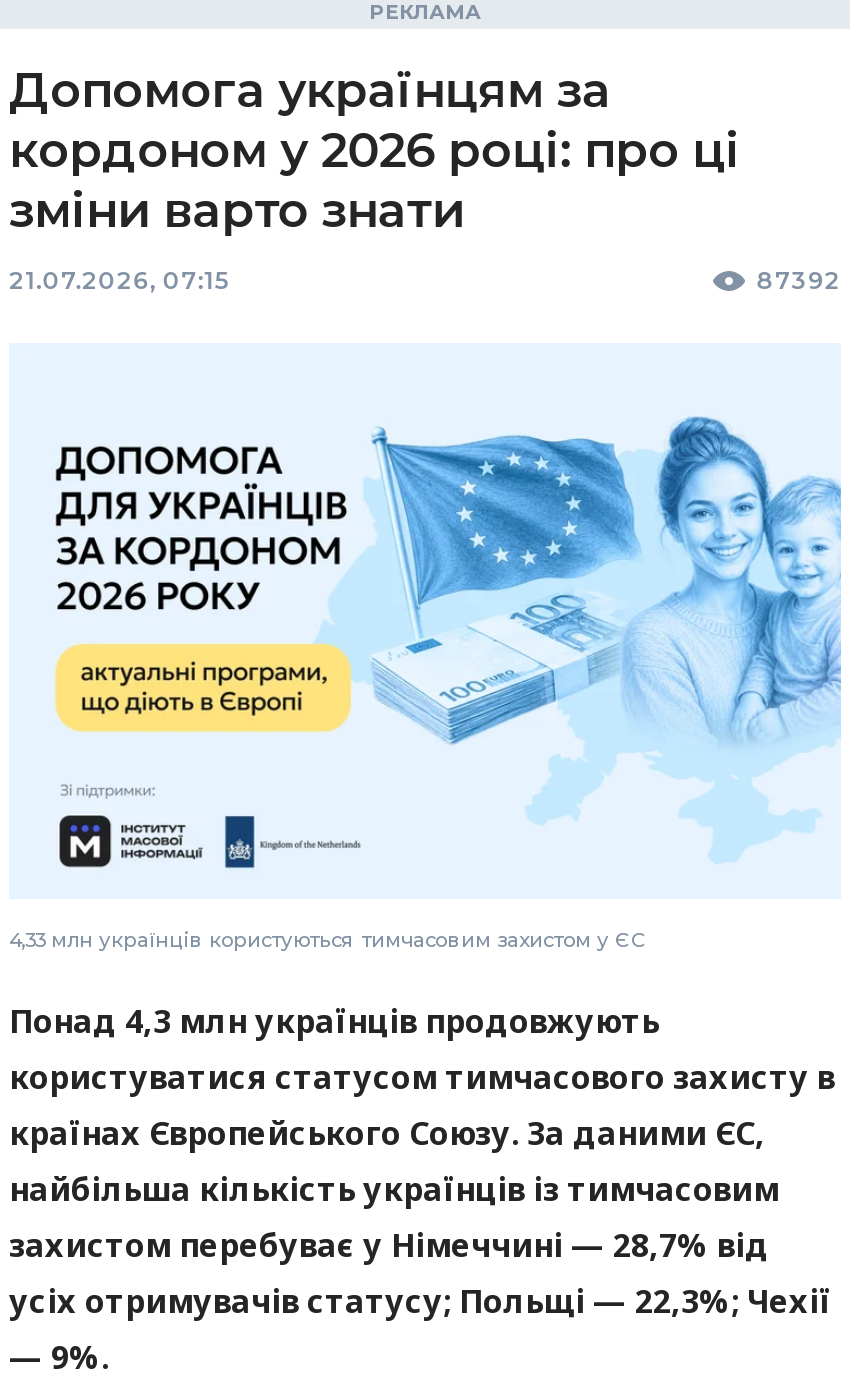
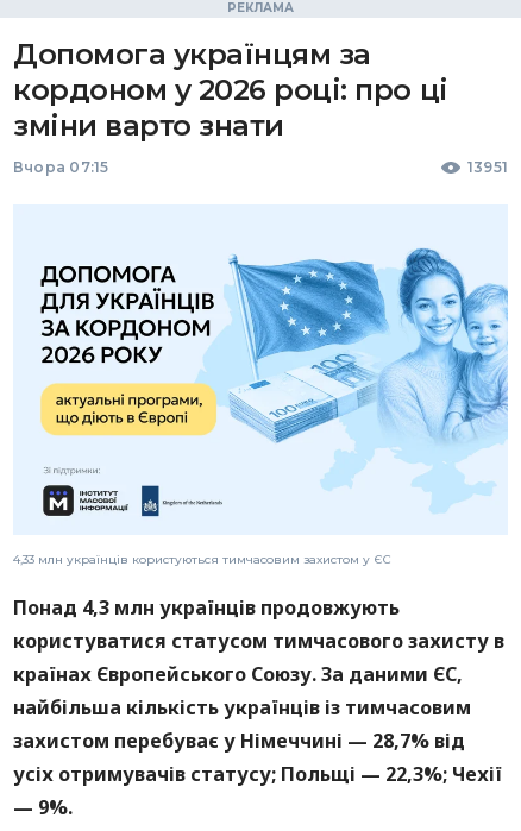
[9,266,841,296] 21.07.2026, 07:15 | 87392 -> [13,158,508,176] Вчора 07:15 | 13951

